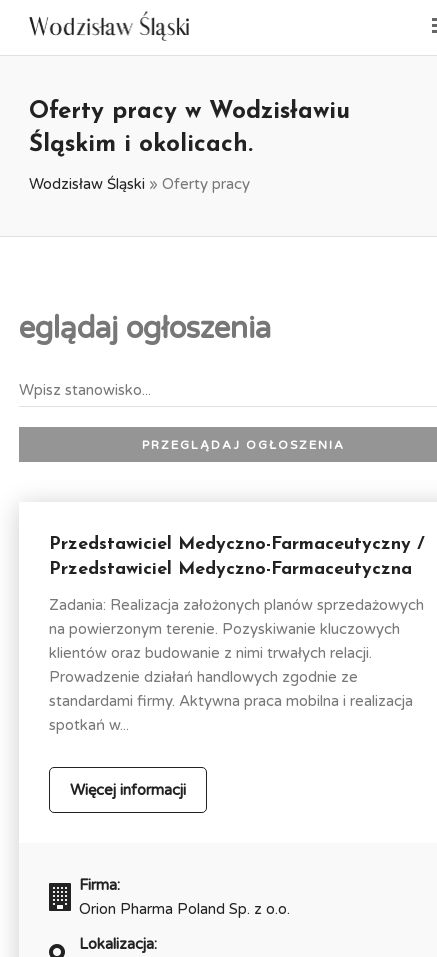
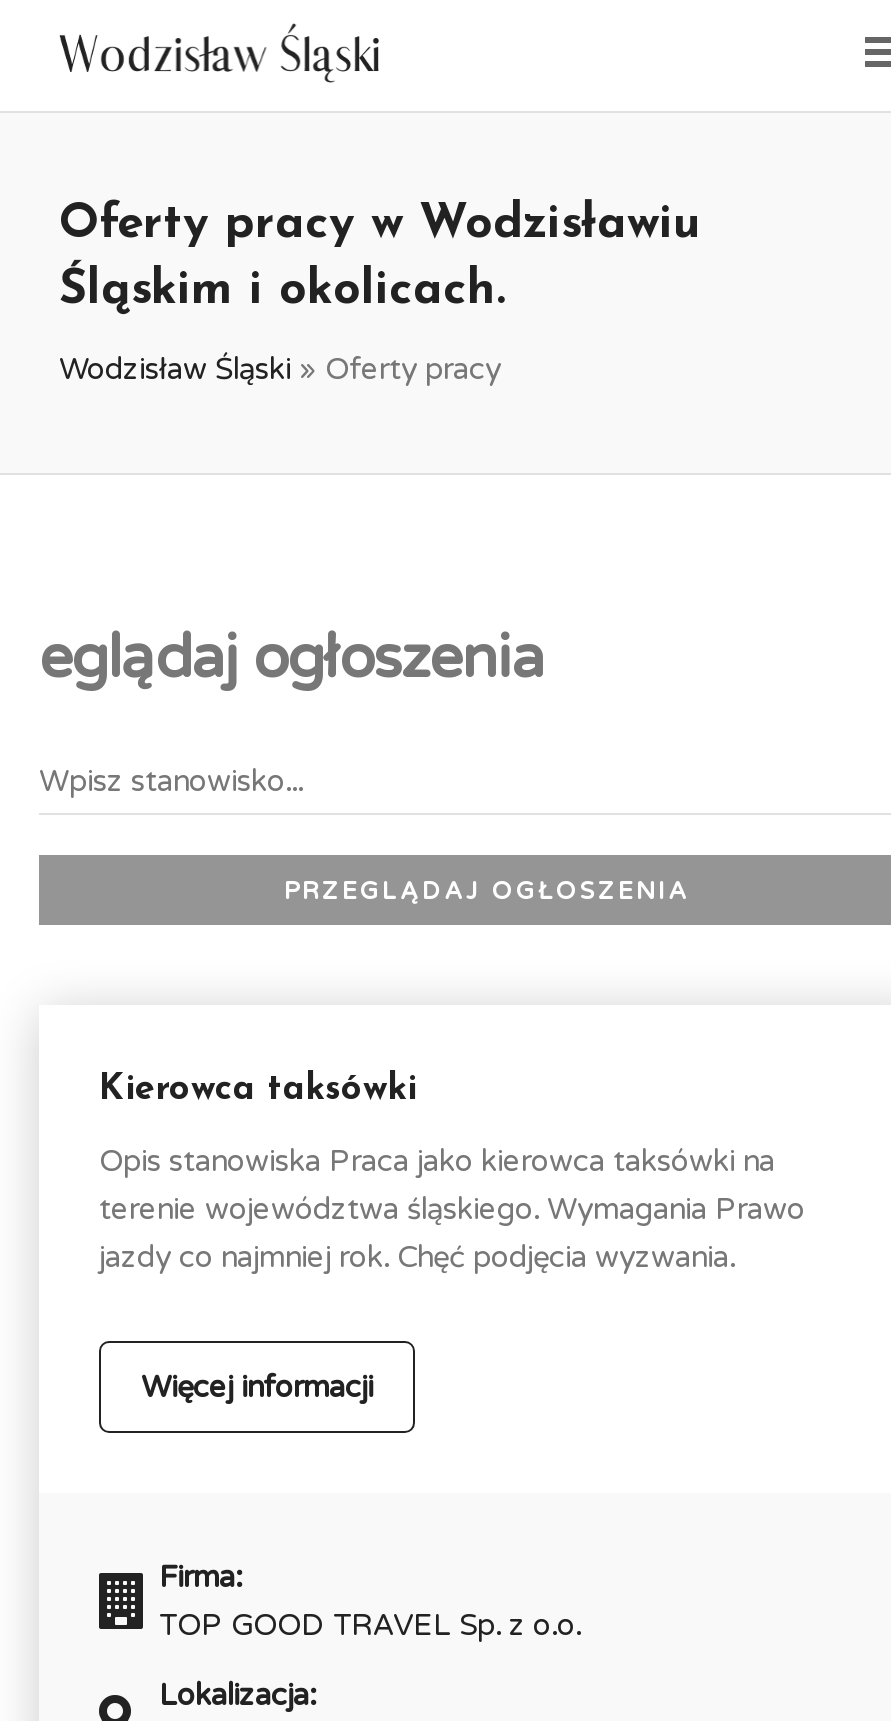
[49,535,425,579] Przedstawiciel Medyczno-Farmaceutyczny / | Przedstawiciel Medyczno-Farmaceutyczna -> [99,1071,417,1109] Kierowca taksówki
[49,596,424,734] Zadania: Realizacja założonych planów sprzedażowych | na powierzonym terenie. Pozyskiwanie kluczowych | klientów oraz budowanie z nimi trwałych relacji. | Prowadzenie działań handlowych zgodnie ze | standardami firmy. Aktywna praca mobilna i realizacja | spotkań w... -> [99,1142,805,1274] Opis stanowiska Praca jako kierowca taksówki na | terenie województwa śląskiego. Wymagania Prawo | jazdy co najmniej rok. Chęć podjęcia wyzwania.
[79,900,290,918] Orion Pharma Poland Sp. z o.o. -> [159,1607,581,1643] TOP GOOD TRAVEL Sp. z o.o.

